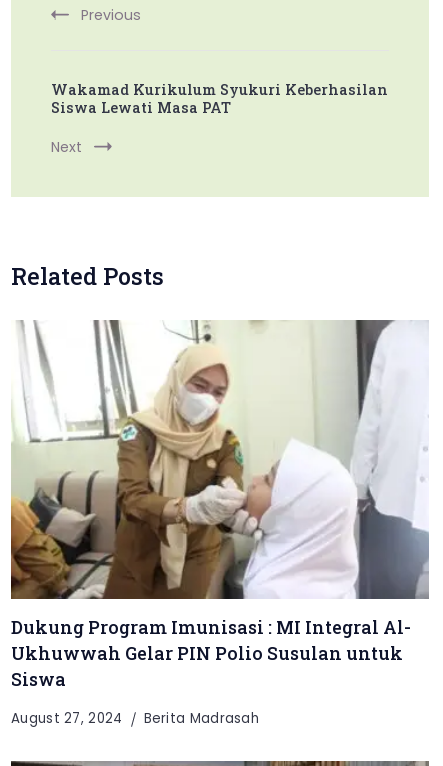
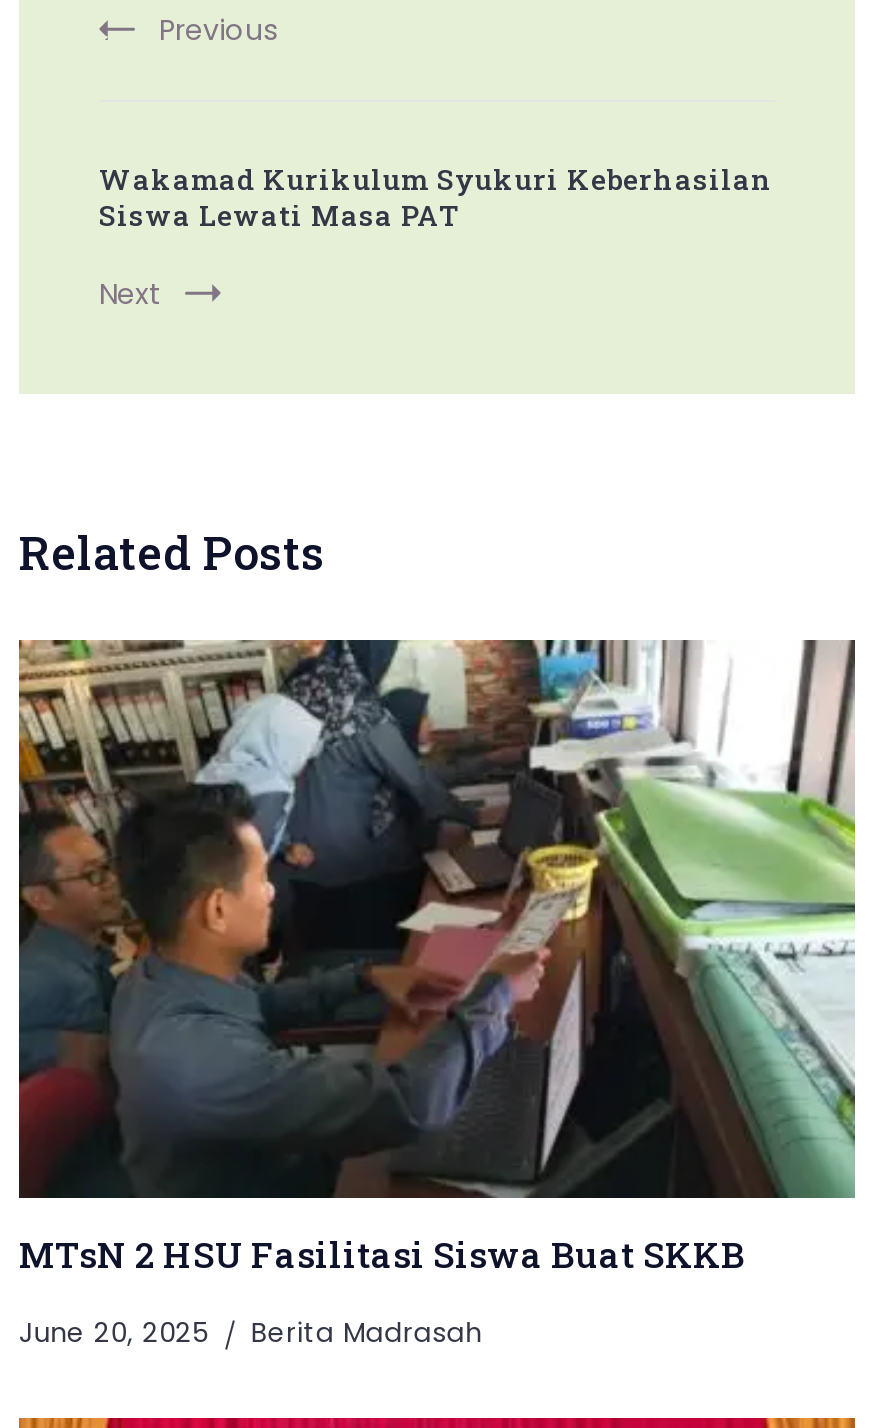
[10,319,429,600] [image] -> [17,638,857,1144] [image]
[11,615,411,691] Dukung Program Imunisasi : MI Integral Al- | Ukhuwwah Gelar PIN Polio Susulan untuk | Siswa -> [19,1230,745,1278] MTsN 2 HSU Fasilitasi Siswa Buat SKKB
[11,709,259,728] August 27, 2024 Berita Madrasah -> [19,1314,482,1352] June 20, 2025 Berita Madrasah

